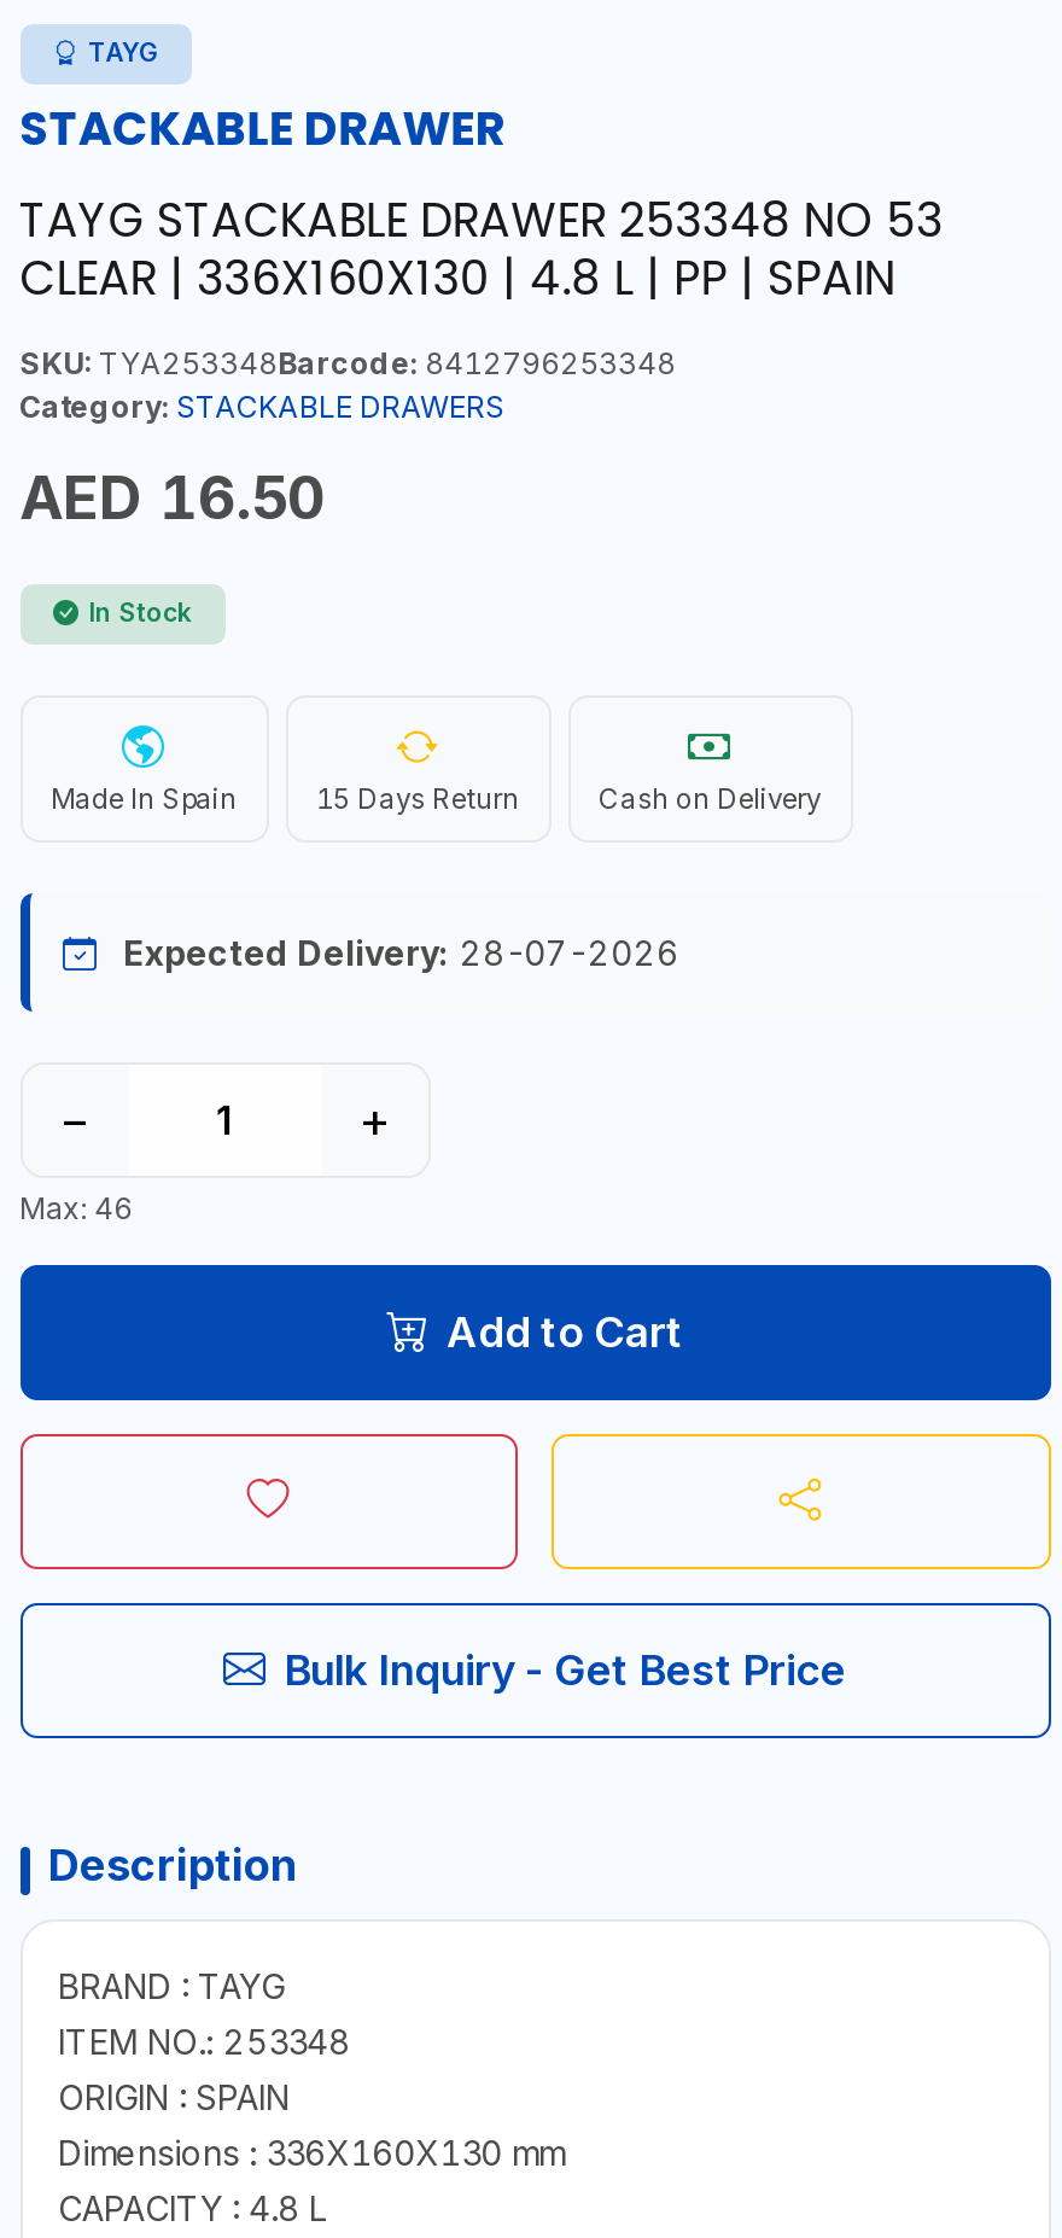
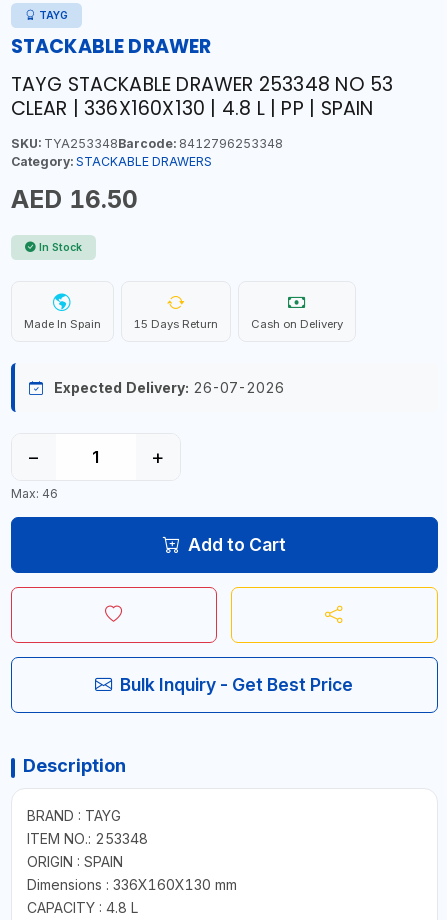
[123,932,678,973] Expected Delivery: 28-07-2026 -> [53,379,283,396] Expected Delivery: 26-07-2026

